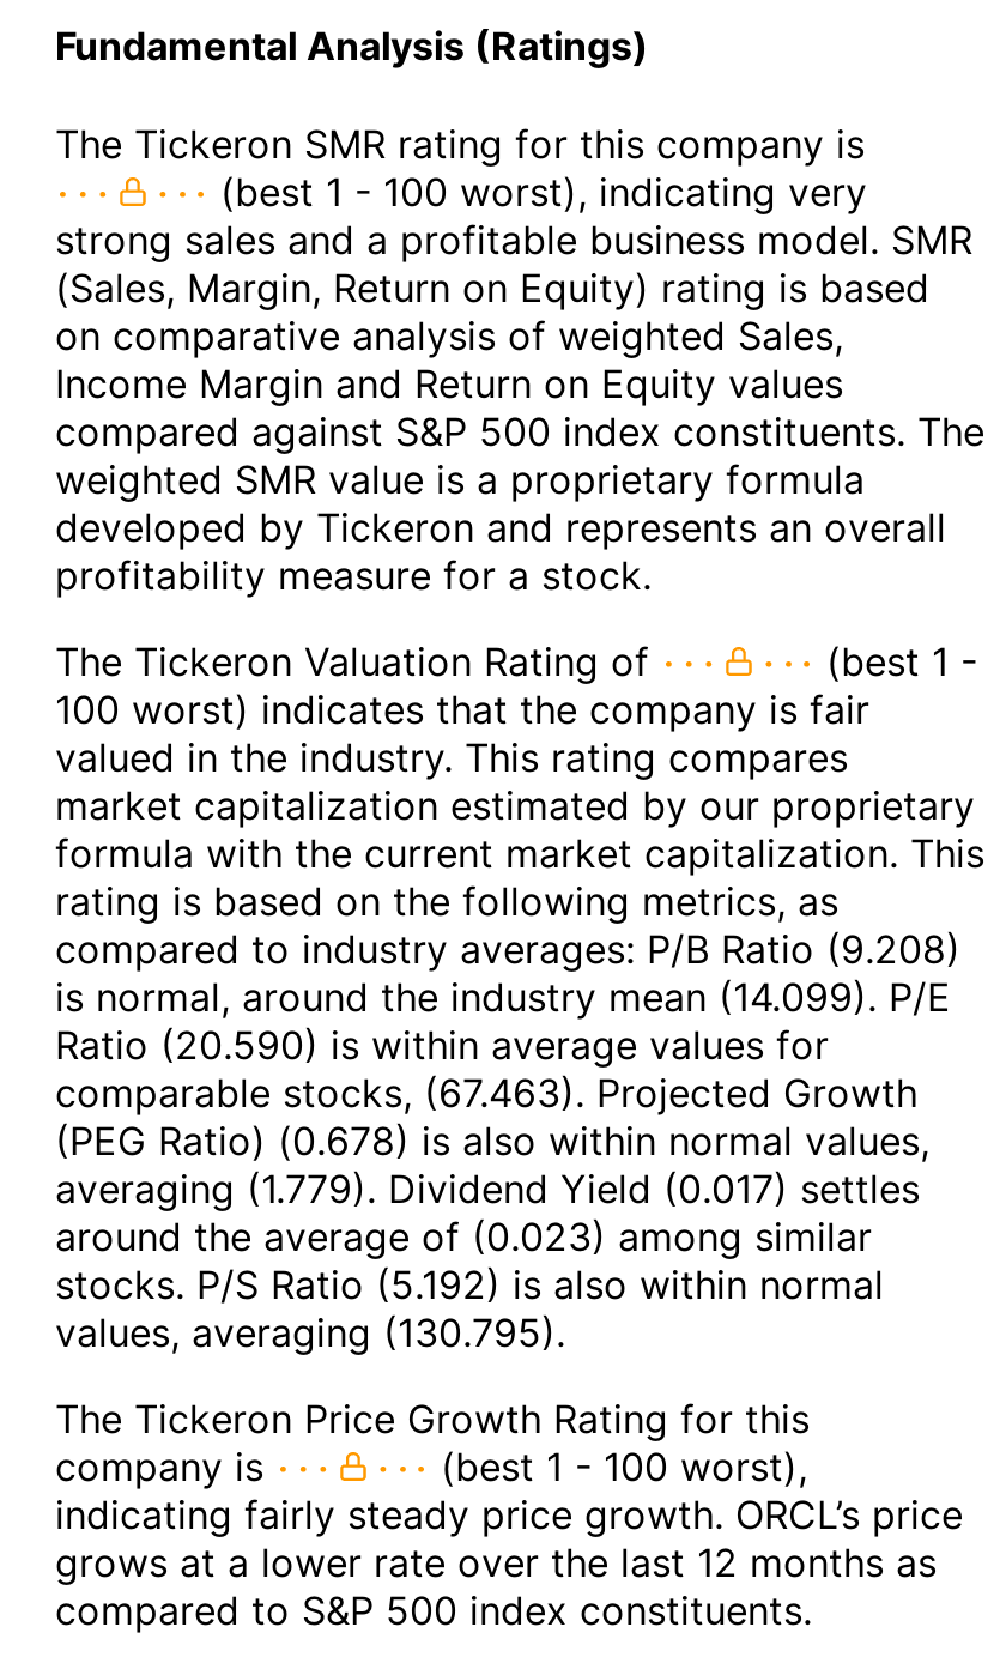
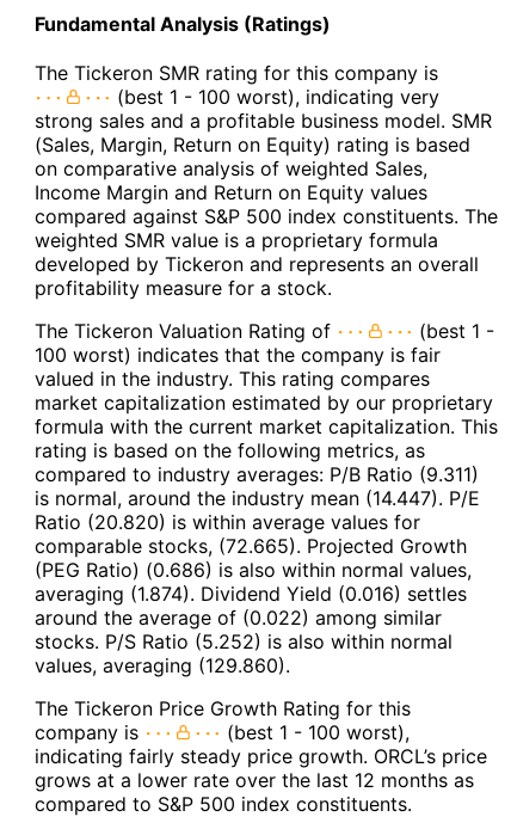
[55,924,960,972] compared to industry averages: P/B Ratio (9.208) -> [35,462,479,486] compared to industry averages: P/B Ratio (9.311)
[55,972,951,1020] is normal, around the industry mean (14.099). P/E -> [35,486,480,510] is normal, around the industry mean (14.447). P/E
[55,1020,829,1068] Ratio (20.590) is within average values for -> [35,510,420,534] Ratio (20.820) is within average values for
[55,1068,917,1116] comparable stocks, (67.463). Projected Growth -> [35,534,467,558] comparable stocks, (72.665). Projected Growth
[55,1116,929,1164] (PEG Ratio) (0.678) is also within normal values, -> [35,558,472,581] (PEG Ratio) (0.686) is also within normal values,
[55,1164,920,1212] averaging (1.779). Dividend Yield (0.017) settles -> [35,581,467,605] averaging (1.874). Dividend Yield (0.016) settles
[55,1212,872,1260] around the average of (0.023) among similar -> [35,605,442,629] around the average of (0.022) among similar
[55,1260,884,1308] stocks. P/S Ratio (5.192) is also within normal -> [35,629,452,653] stocks. P/S Ratio (5.252) is also within normal
[55,1308,565,1356] values, averaging (130.795). -> [35,653,290,677] values, averaging (129.860).

